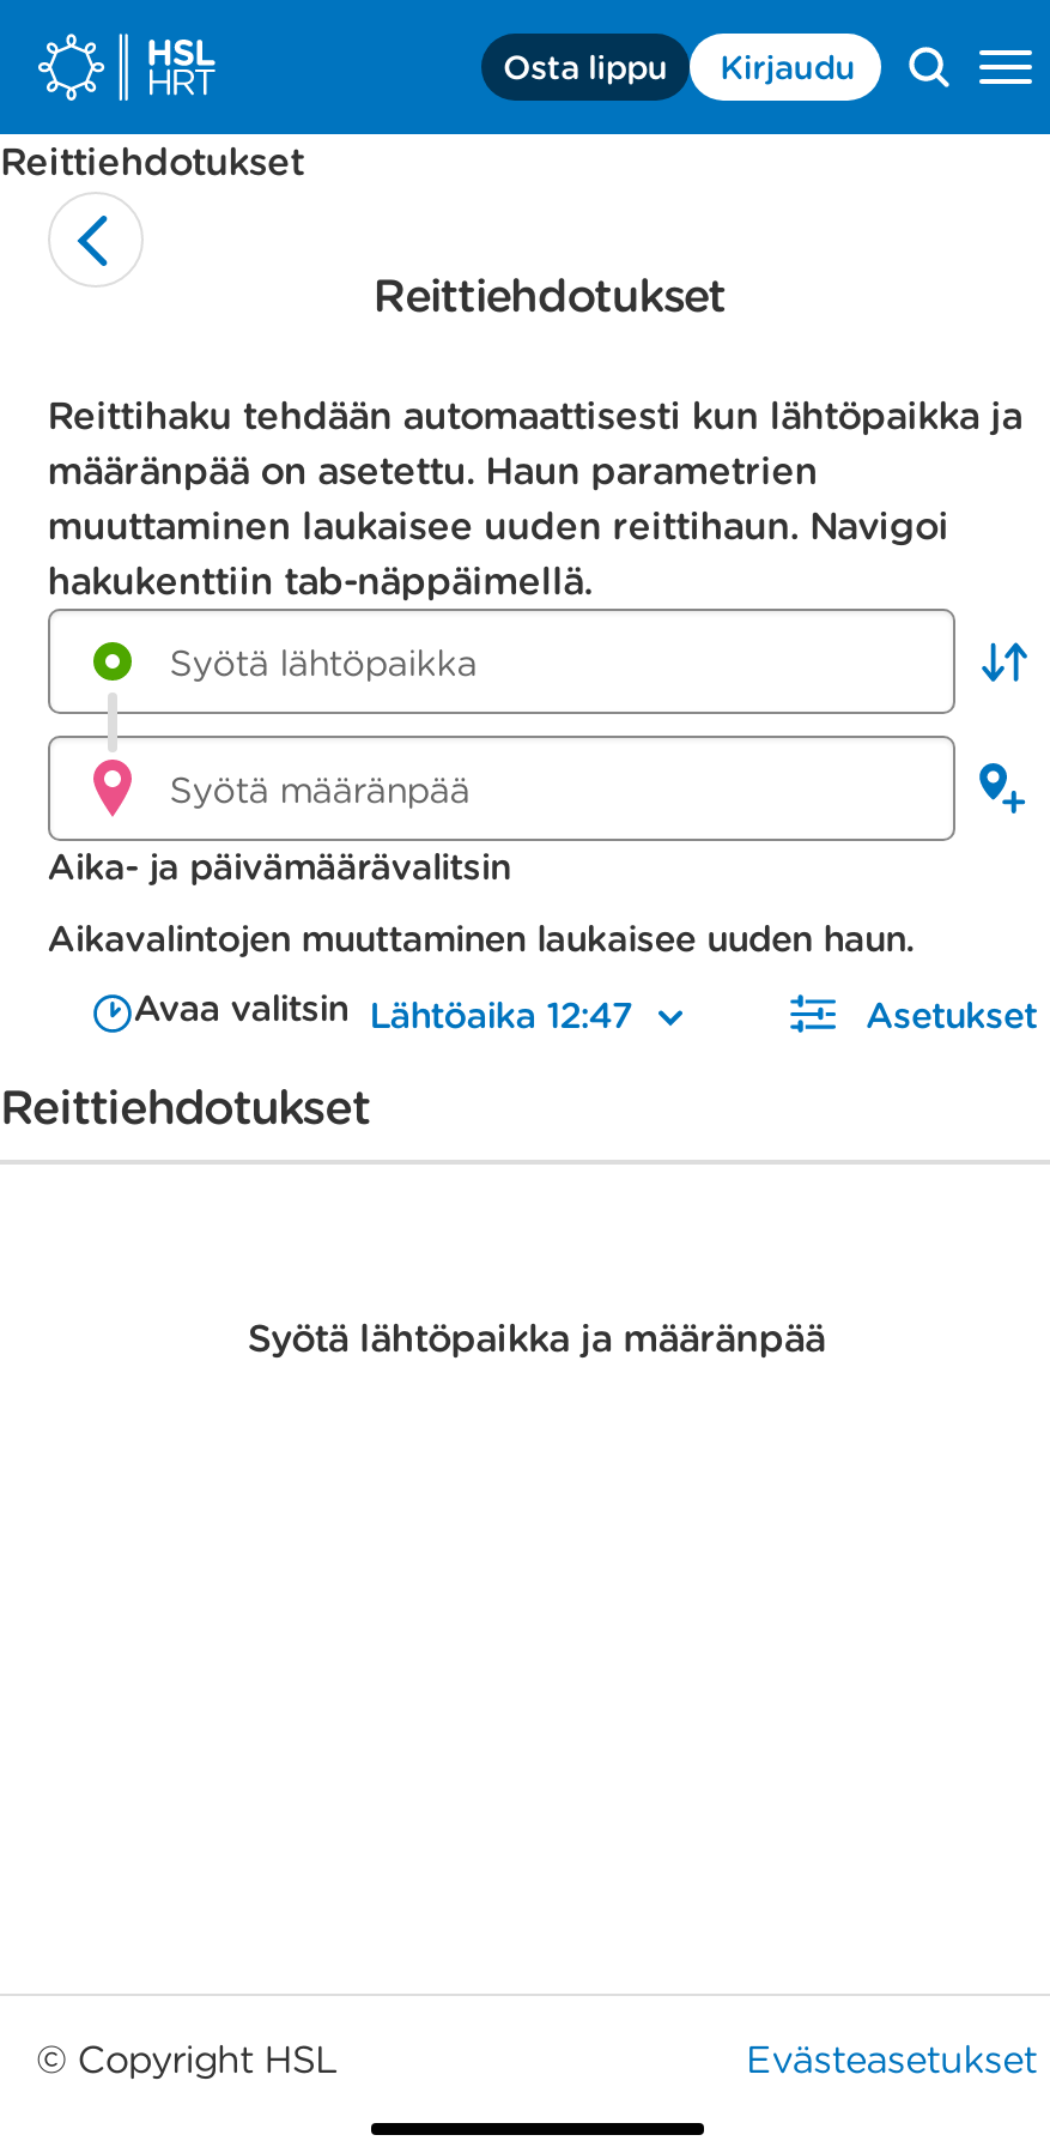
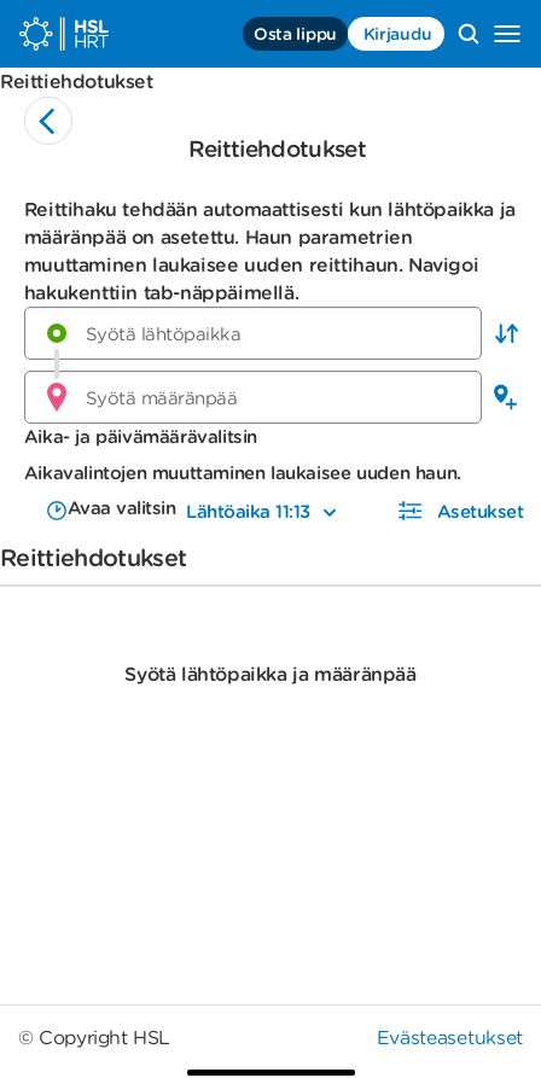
[133,987,631,1038] Avaa valitsin Lähtöaika 12:47 -> [67,497,310,523] Avaa valitsin Lähtöaika 11:13

